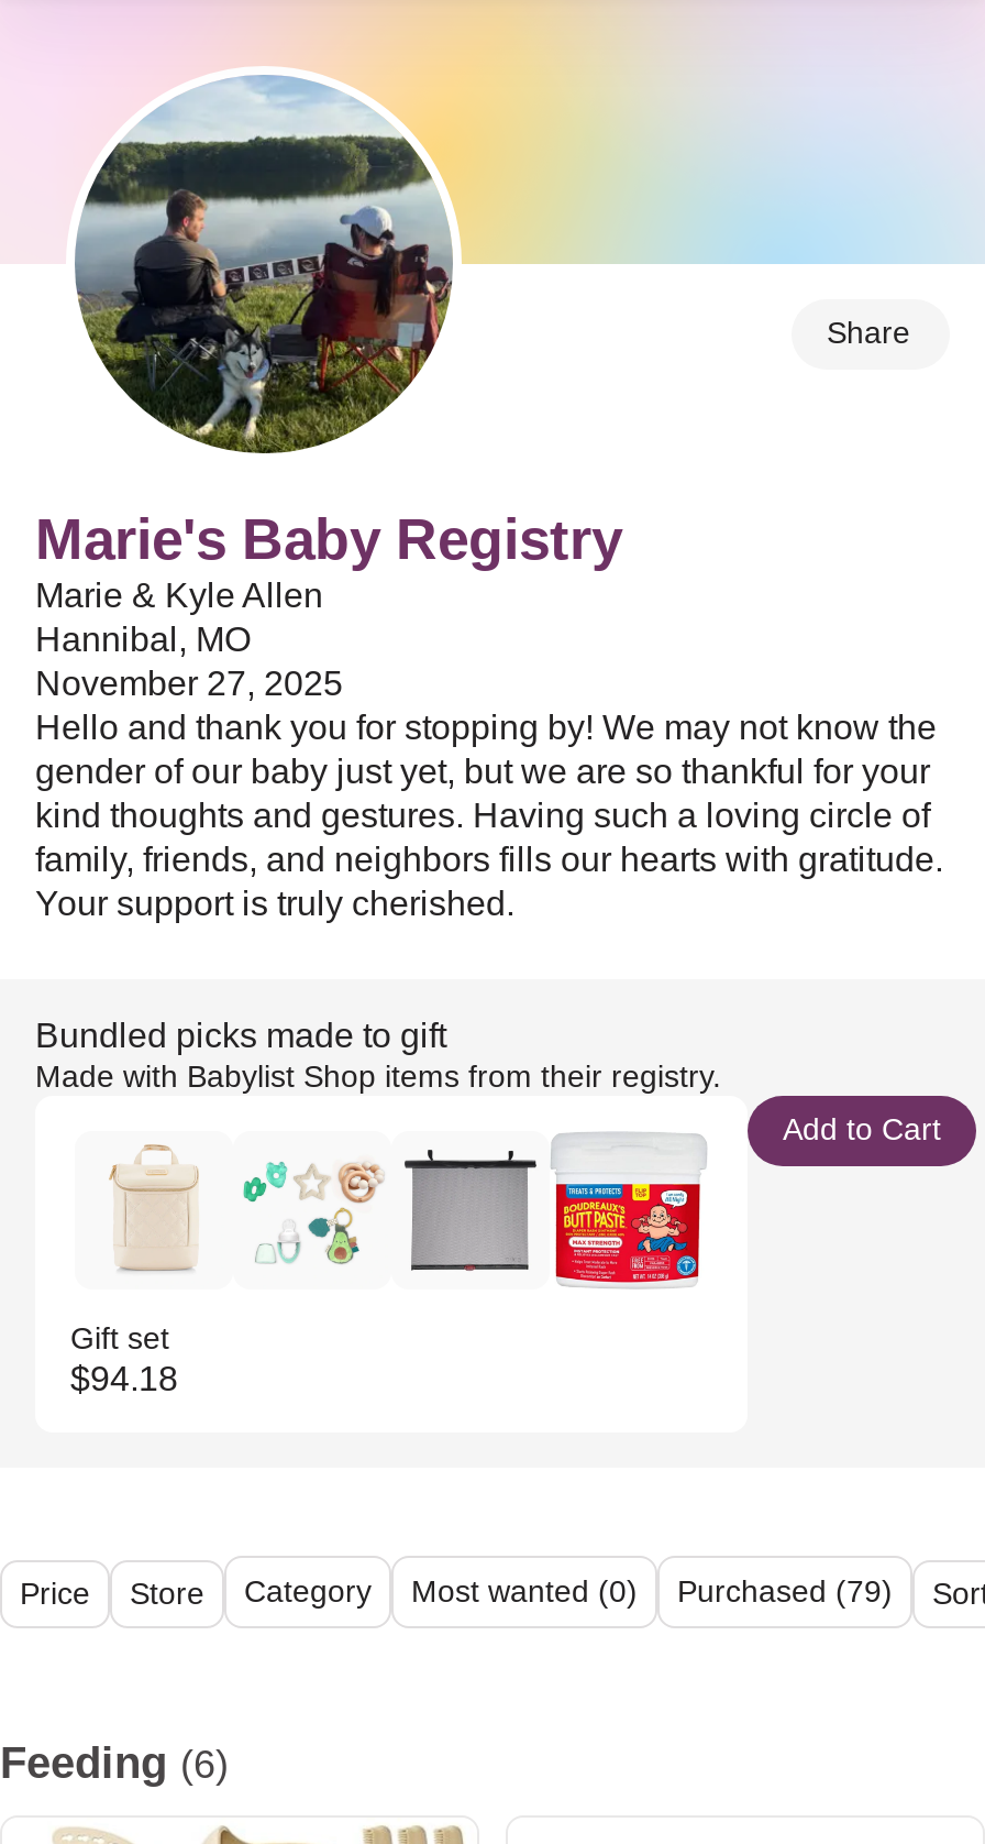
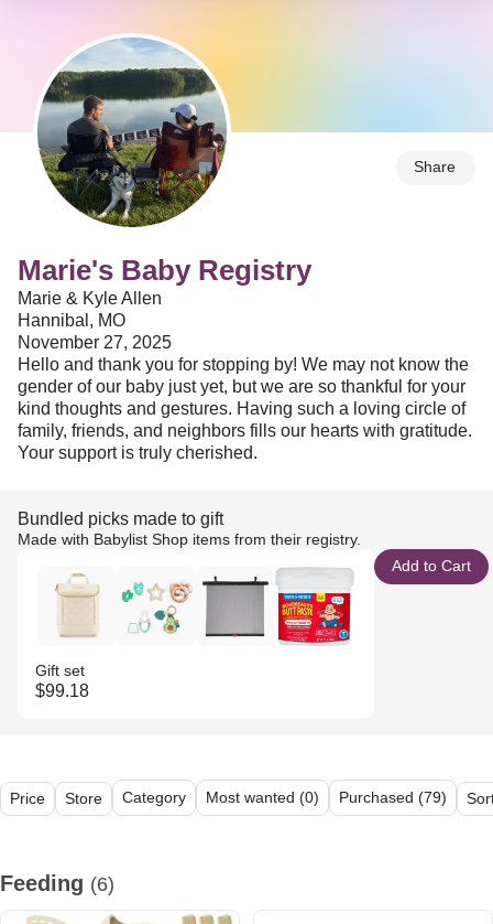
[70,1359,178,1396] $94.18 -> [35,681,89,700] $99.18

